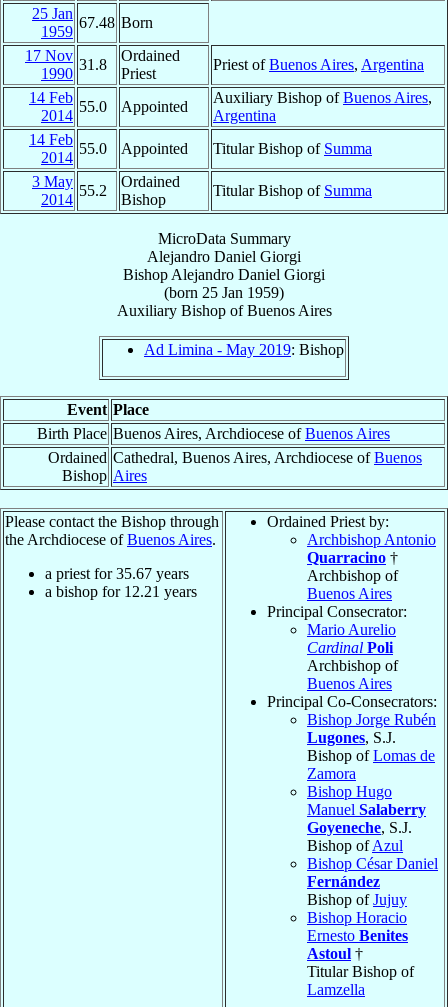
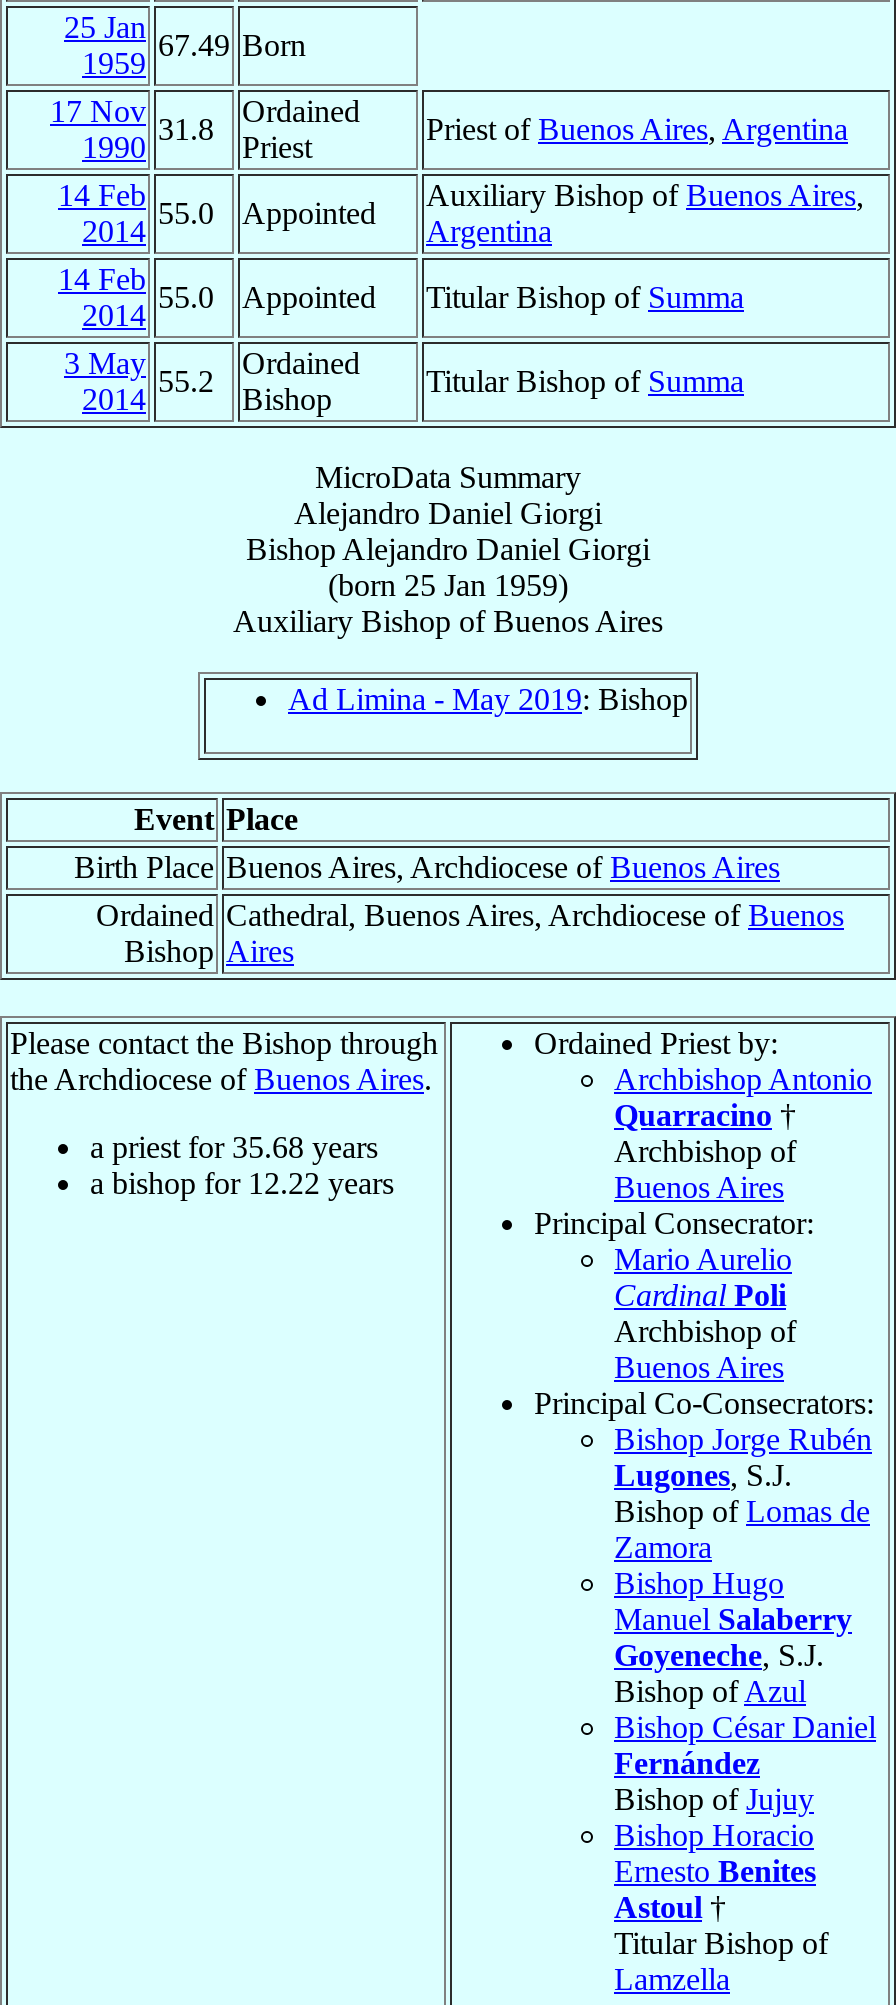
[79,14,153,31] 67.48 Born -> [158,27,306,61] 67.49 Born
[45,565,189,582] a priest for 35.67 years -> [90,1129,378,1163] a priest for 35.68 years
[45,583,197,600] a bishop for 12.21 years -> [90,1165,394,1199] a bishop for 12.22 years

